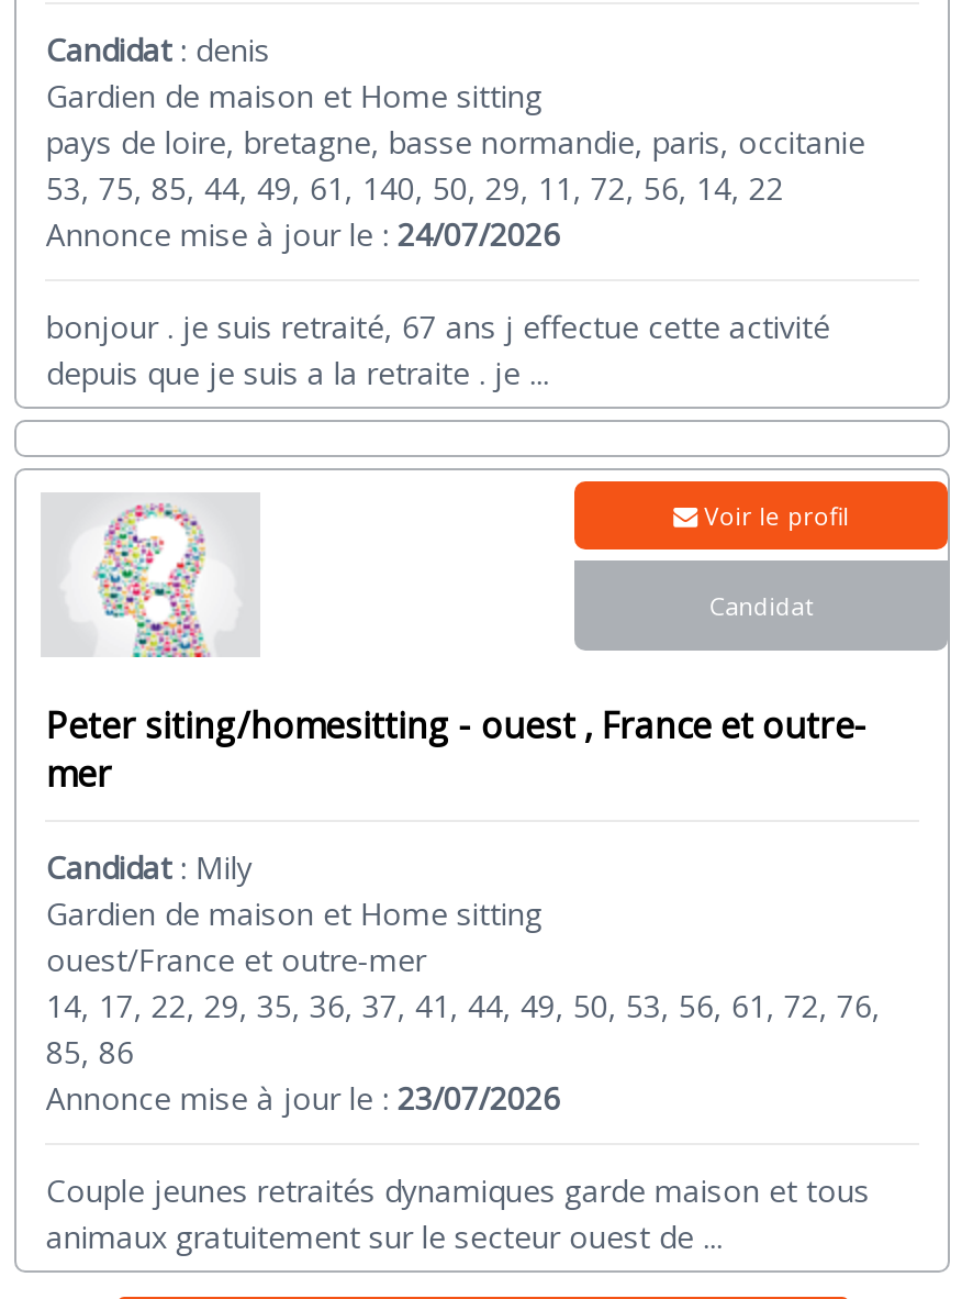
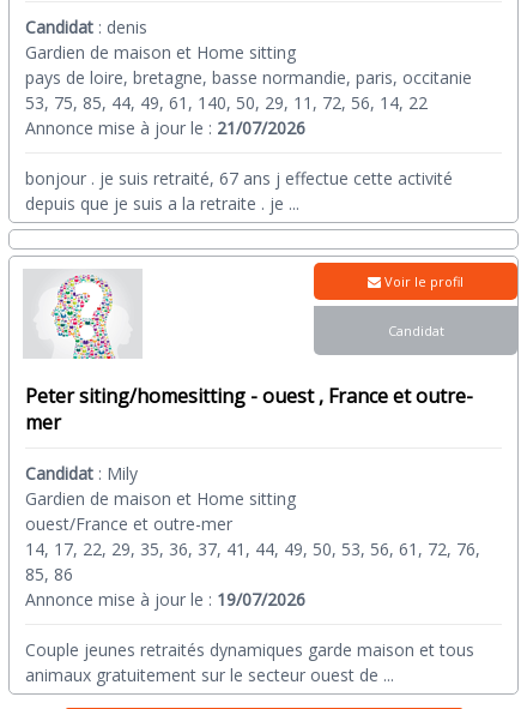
[46,213,560,255] Annonce mise à jour le : 24/07/2026 -> [26,116,306,139] Annonce mise à jour le : 21/07/2026
[46,1078,560,1120] Annonce mise à jour le : 23/07/2026 -> [26,588,306,611] Annonce mise à jour le : 19/07/2026

